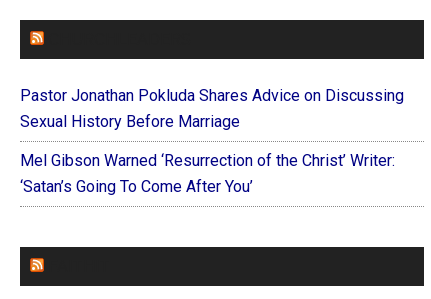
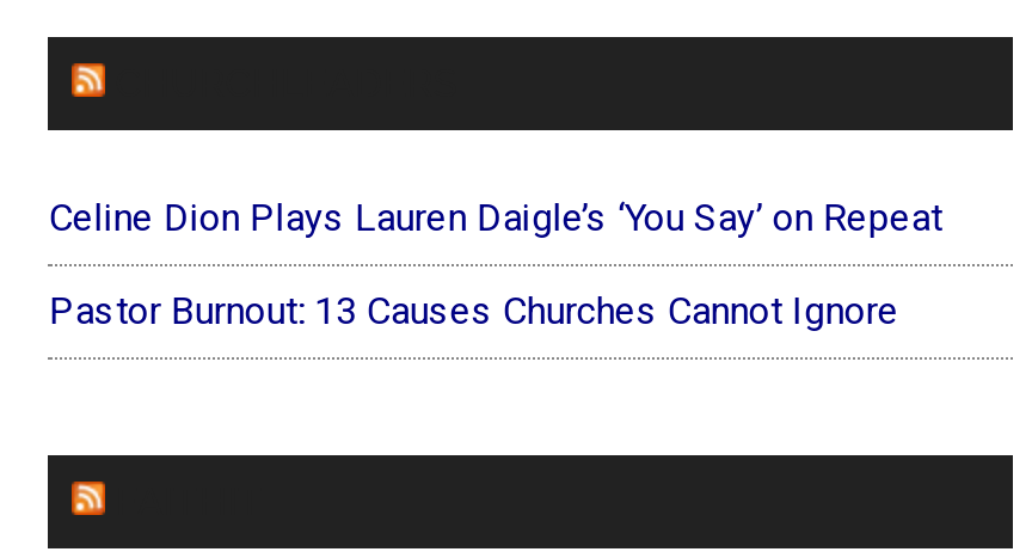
[20,86,404,131] Pastor Jonathan Pokluda Shares Advice on Discussing | Sexual History Before Marriage -> [49,196,942,242] Celine Dion Plays Lauren Daigle’s ‘You Say’ on Repeat
[20,151,395,196] Mel Gibson Warned ‘Resurrection of the Christ’ Writer: | ‘Satan’s Going To Come After You’ -> [49,289,899,335] Pastor Burnout: 13 Causes Churches Cannot Ignore

